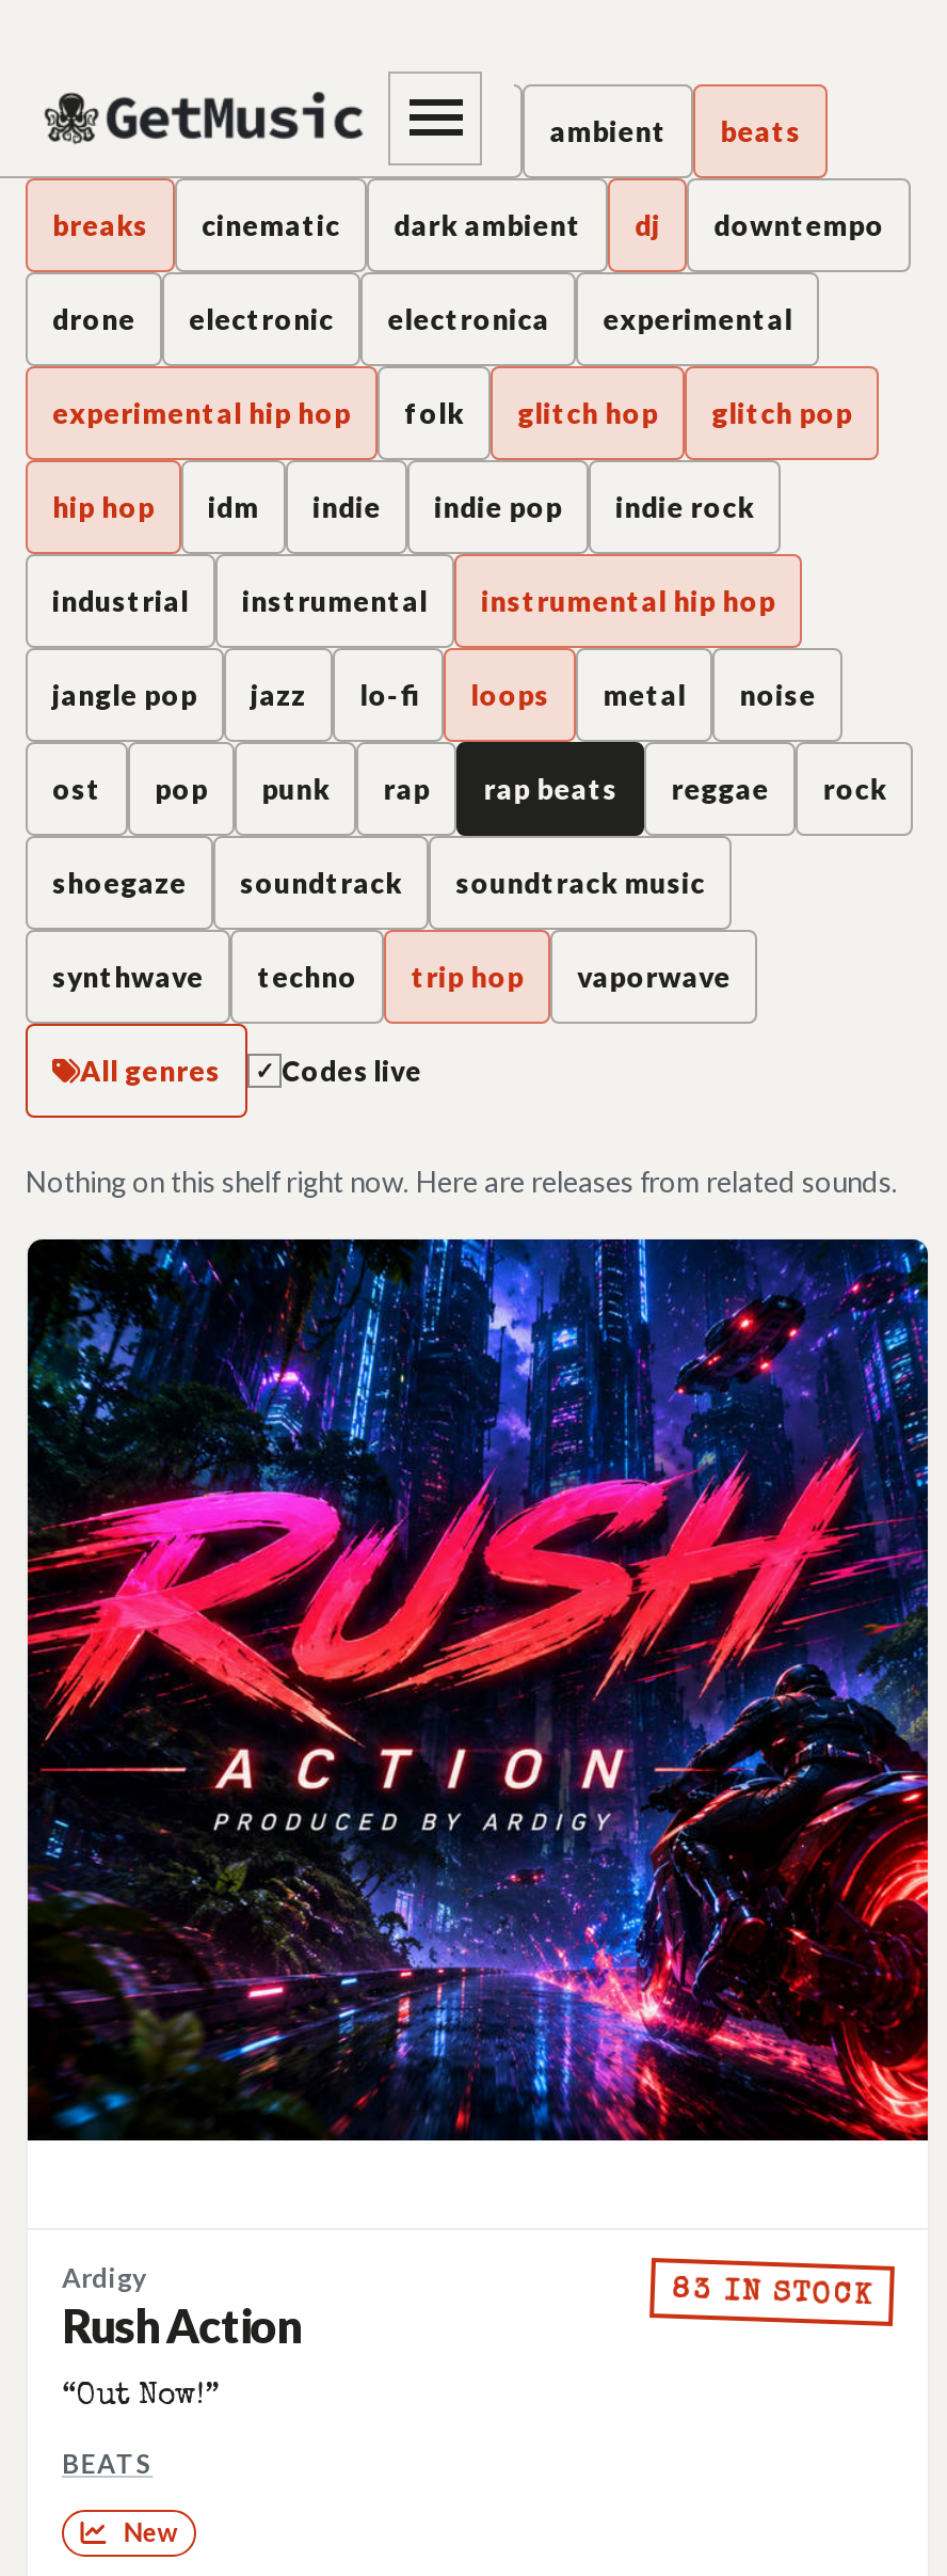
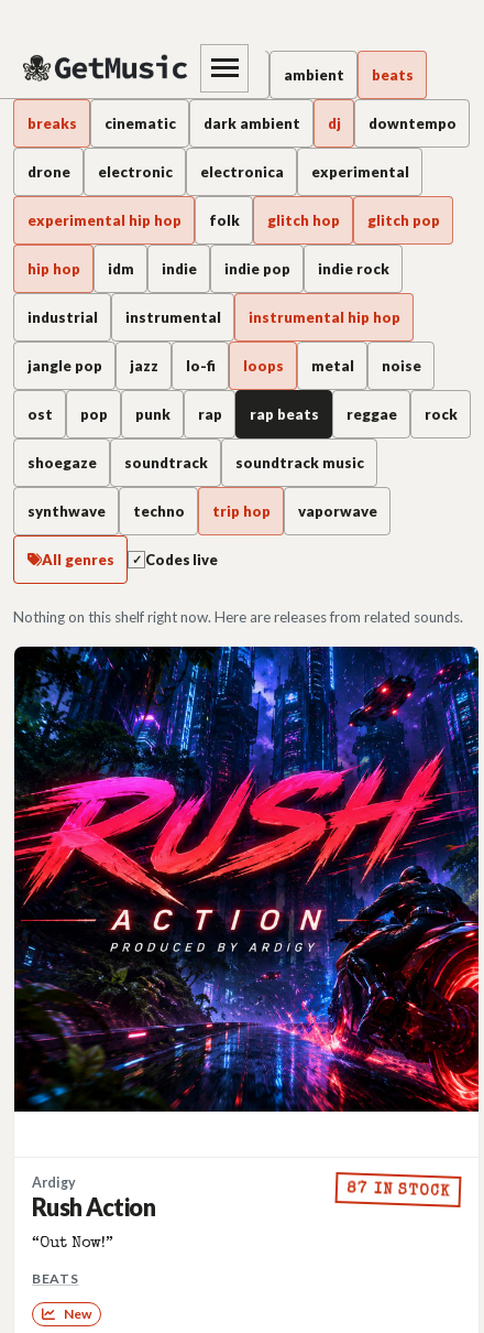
[670,2276,873,2313] 83 IN STOCK -> [346,1182,450,1201] 87 IN STOCK

